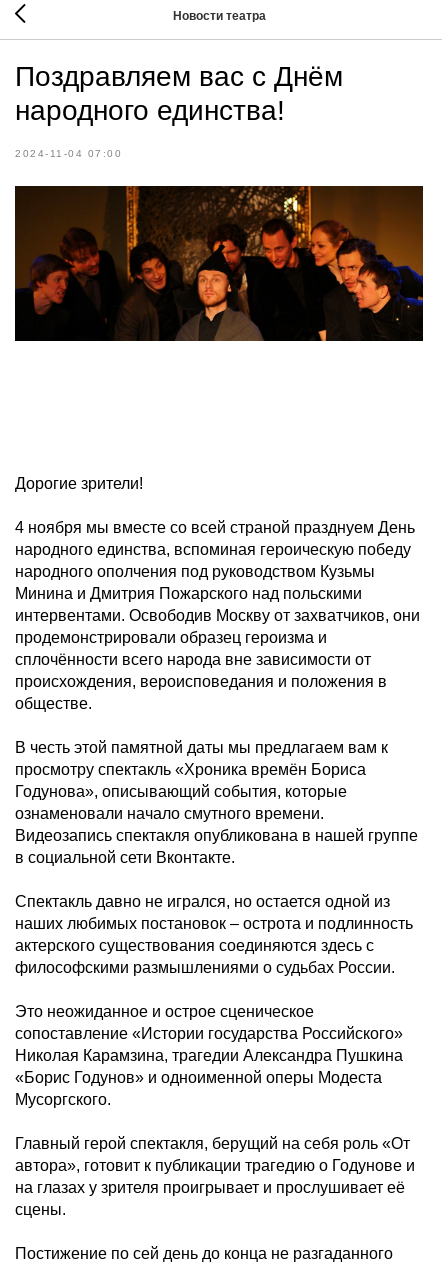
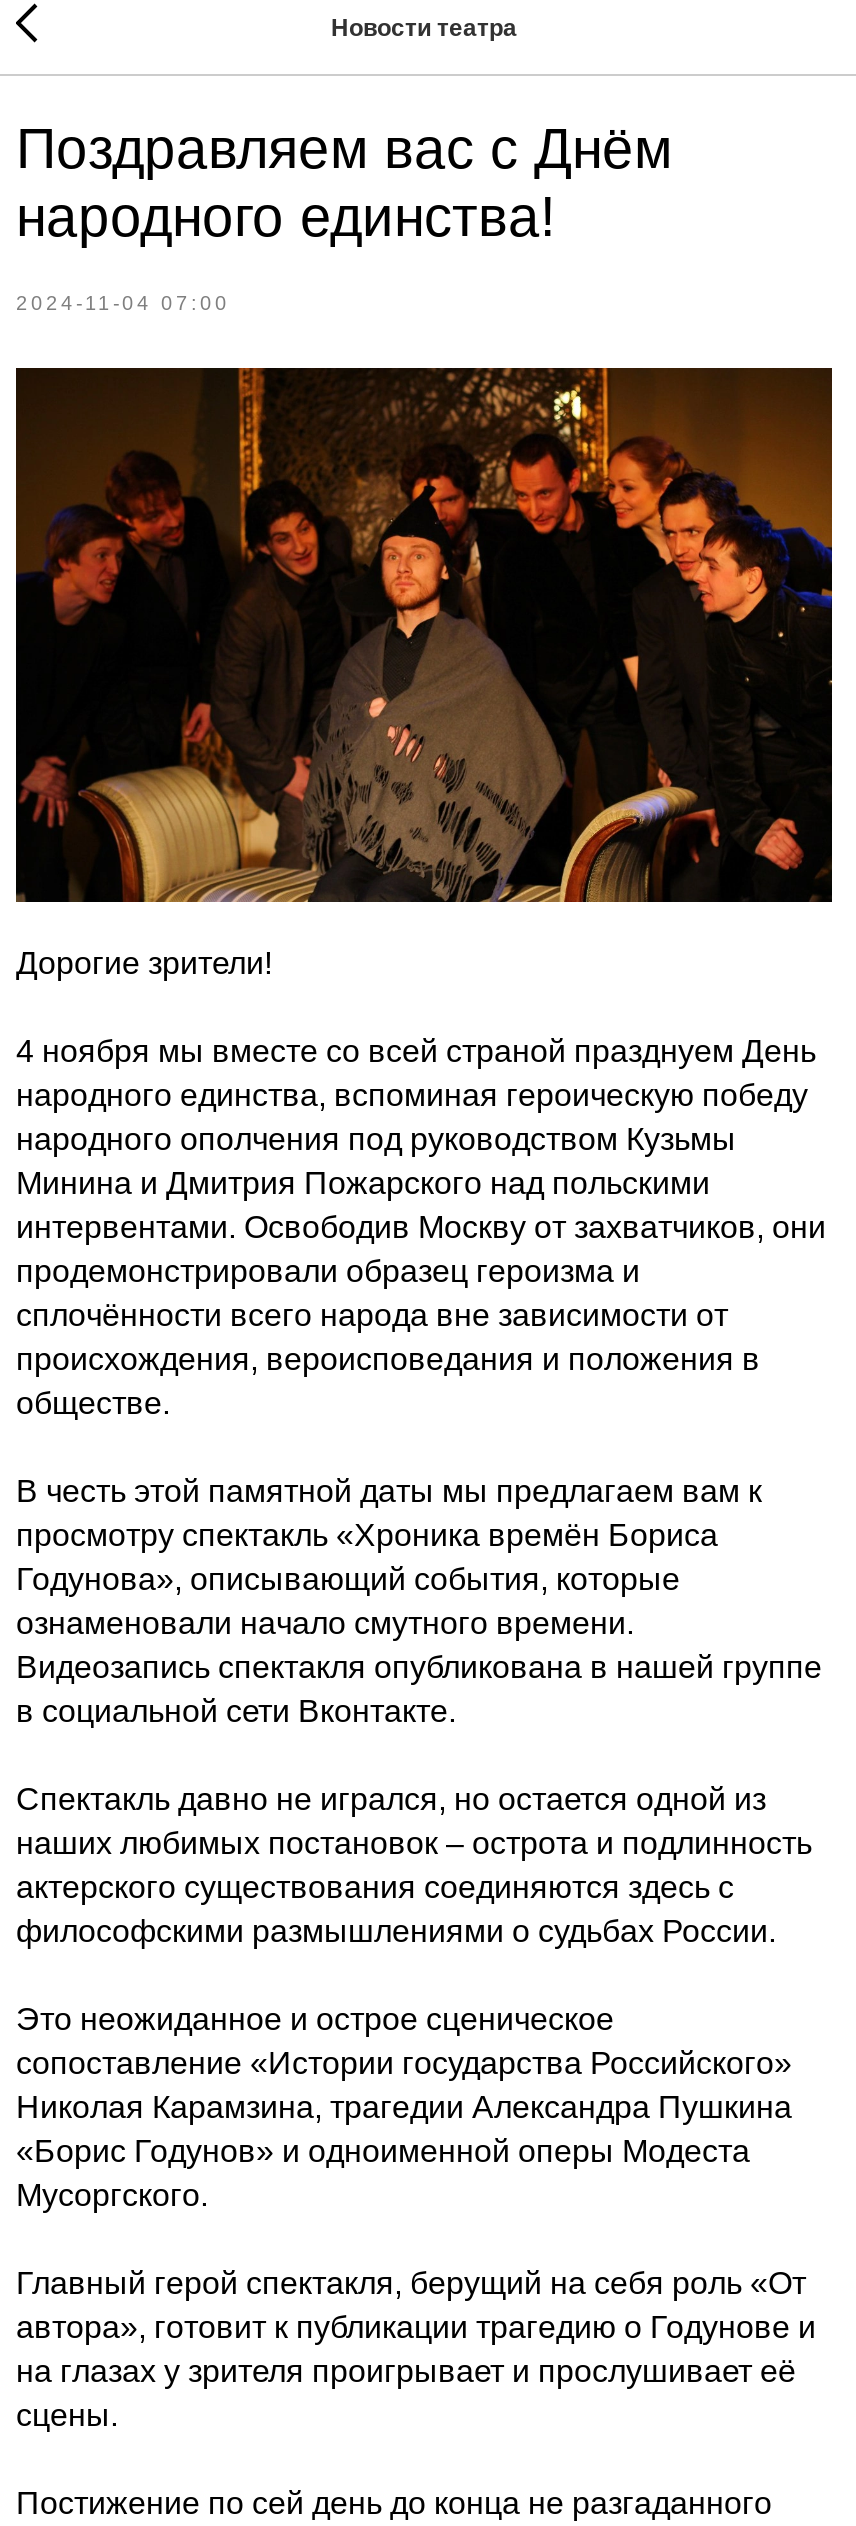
none -> [14,678,834,904] [image]

